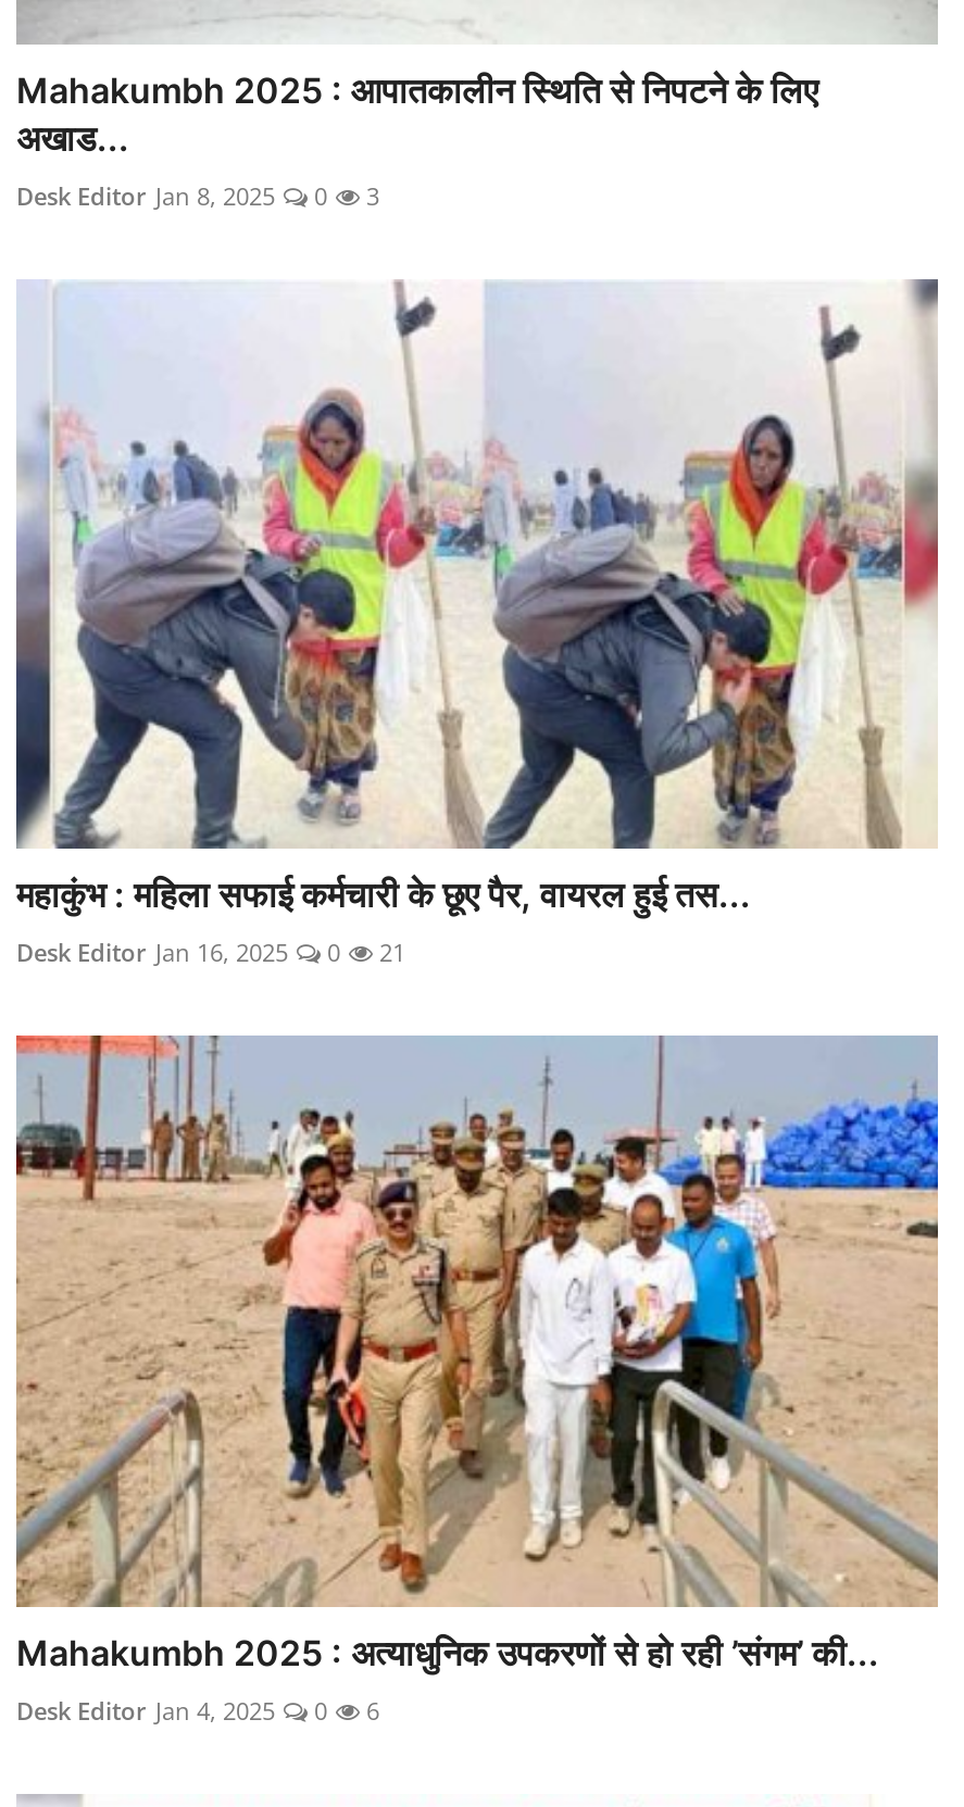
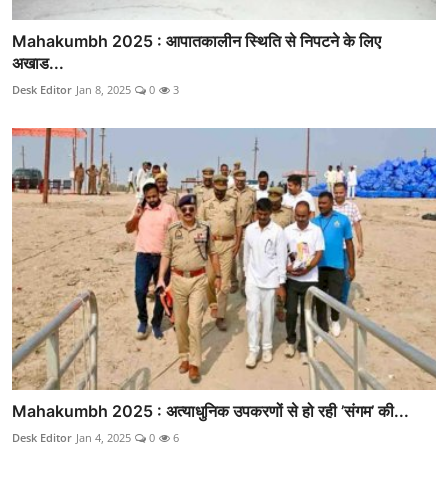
[14,278,938,968] [image] | महाकुंभ : महिला सफाई कर्मचारी के छूए पैर, वायरल हुई तस... | Desk Editor Jan 16, 2025 | 0 | 21 -> none

